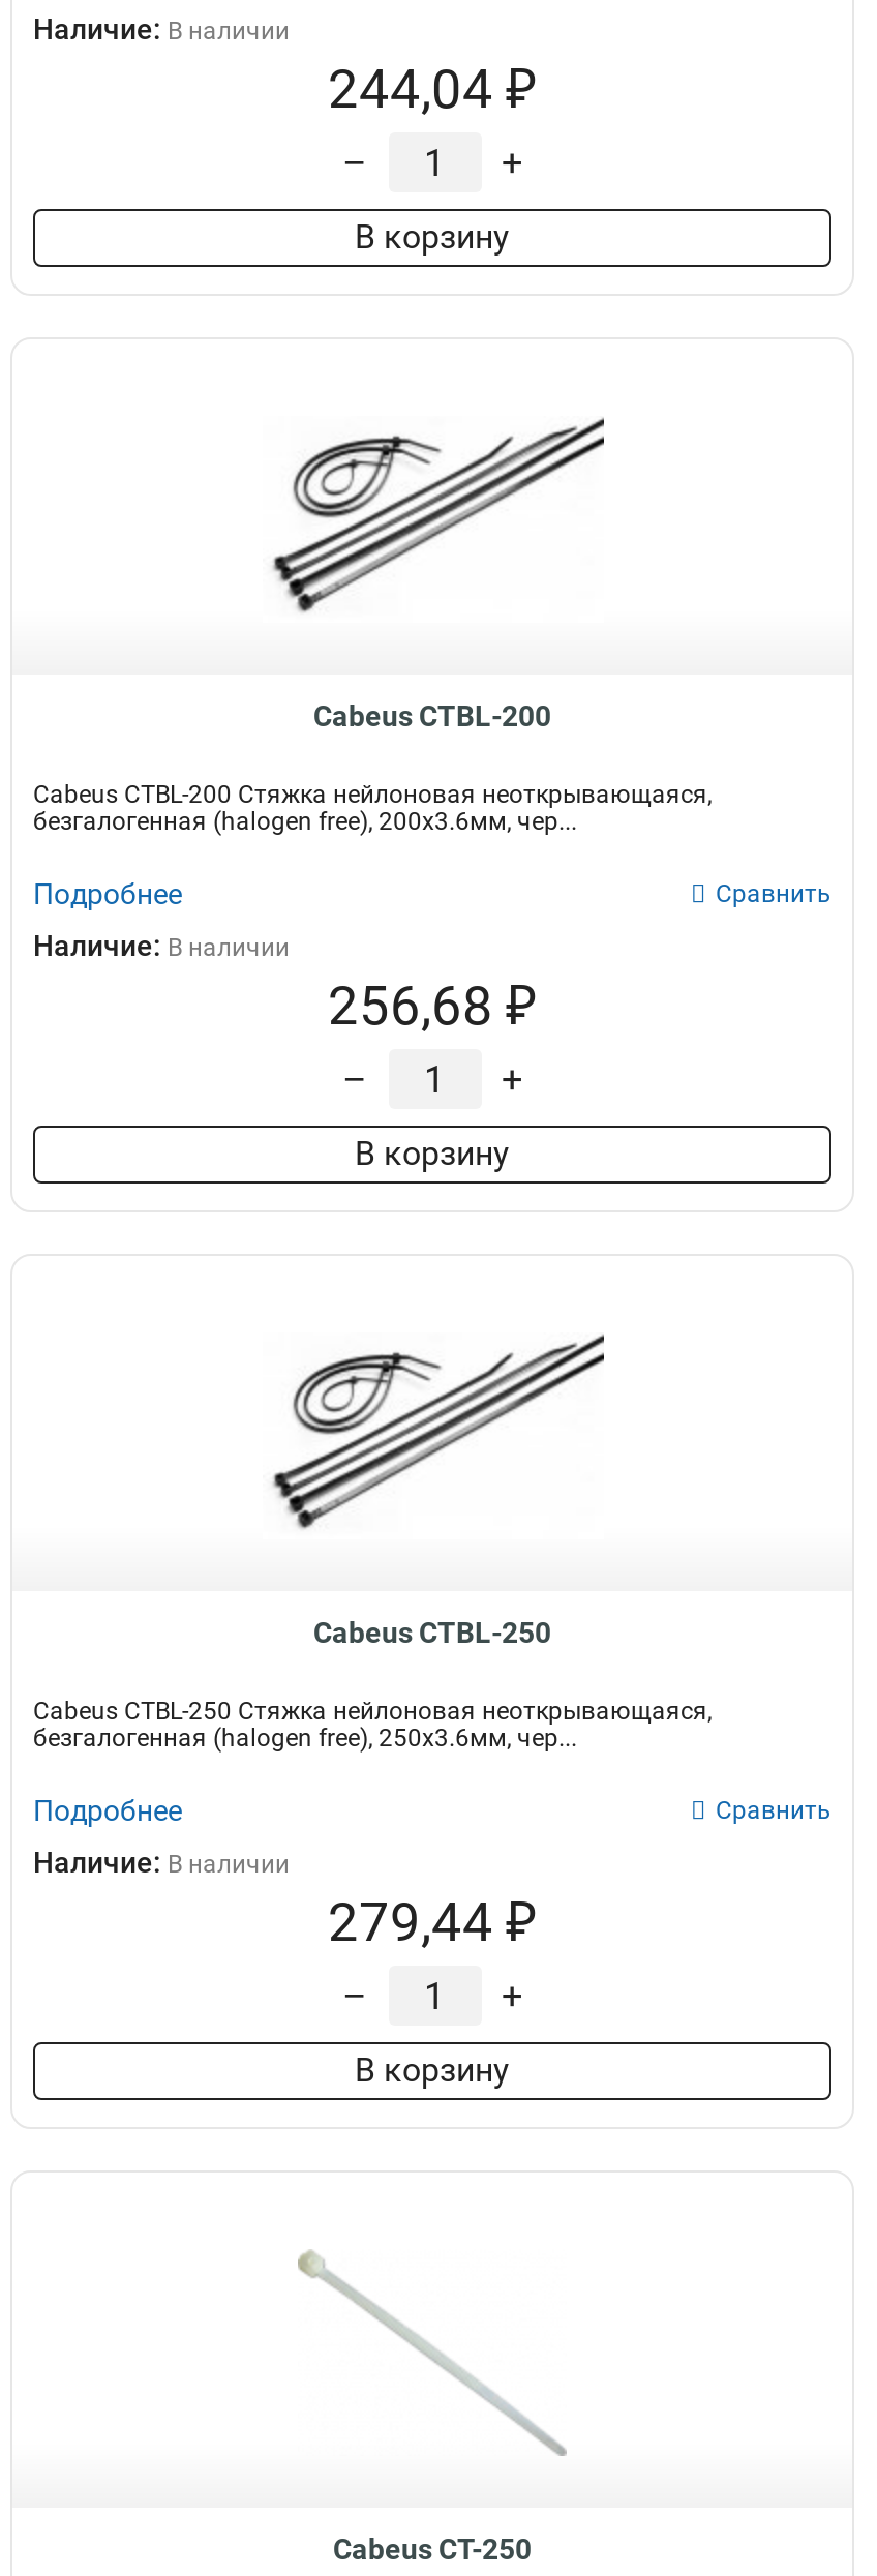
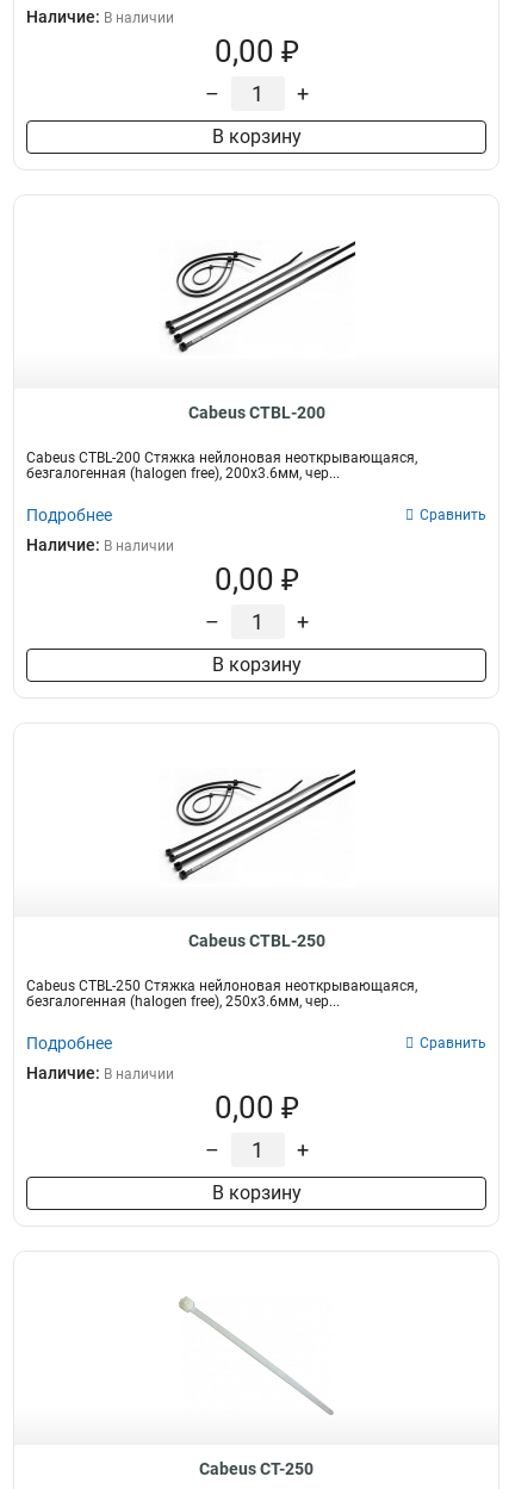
[328,58,537,120] 244,04 ₽ -> [214,33,299,69] 0,00 ₽
[328,975,537,1037] 256,68 ₽ -> [214,562,299,597] 0,00 ₽
[328,1891,537,1953] 279,44 ₽ -> [214,1090,299,1125] 0,00 ₽

